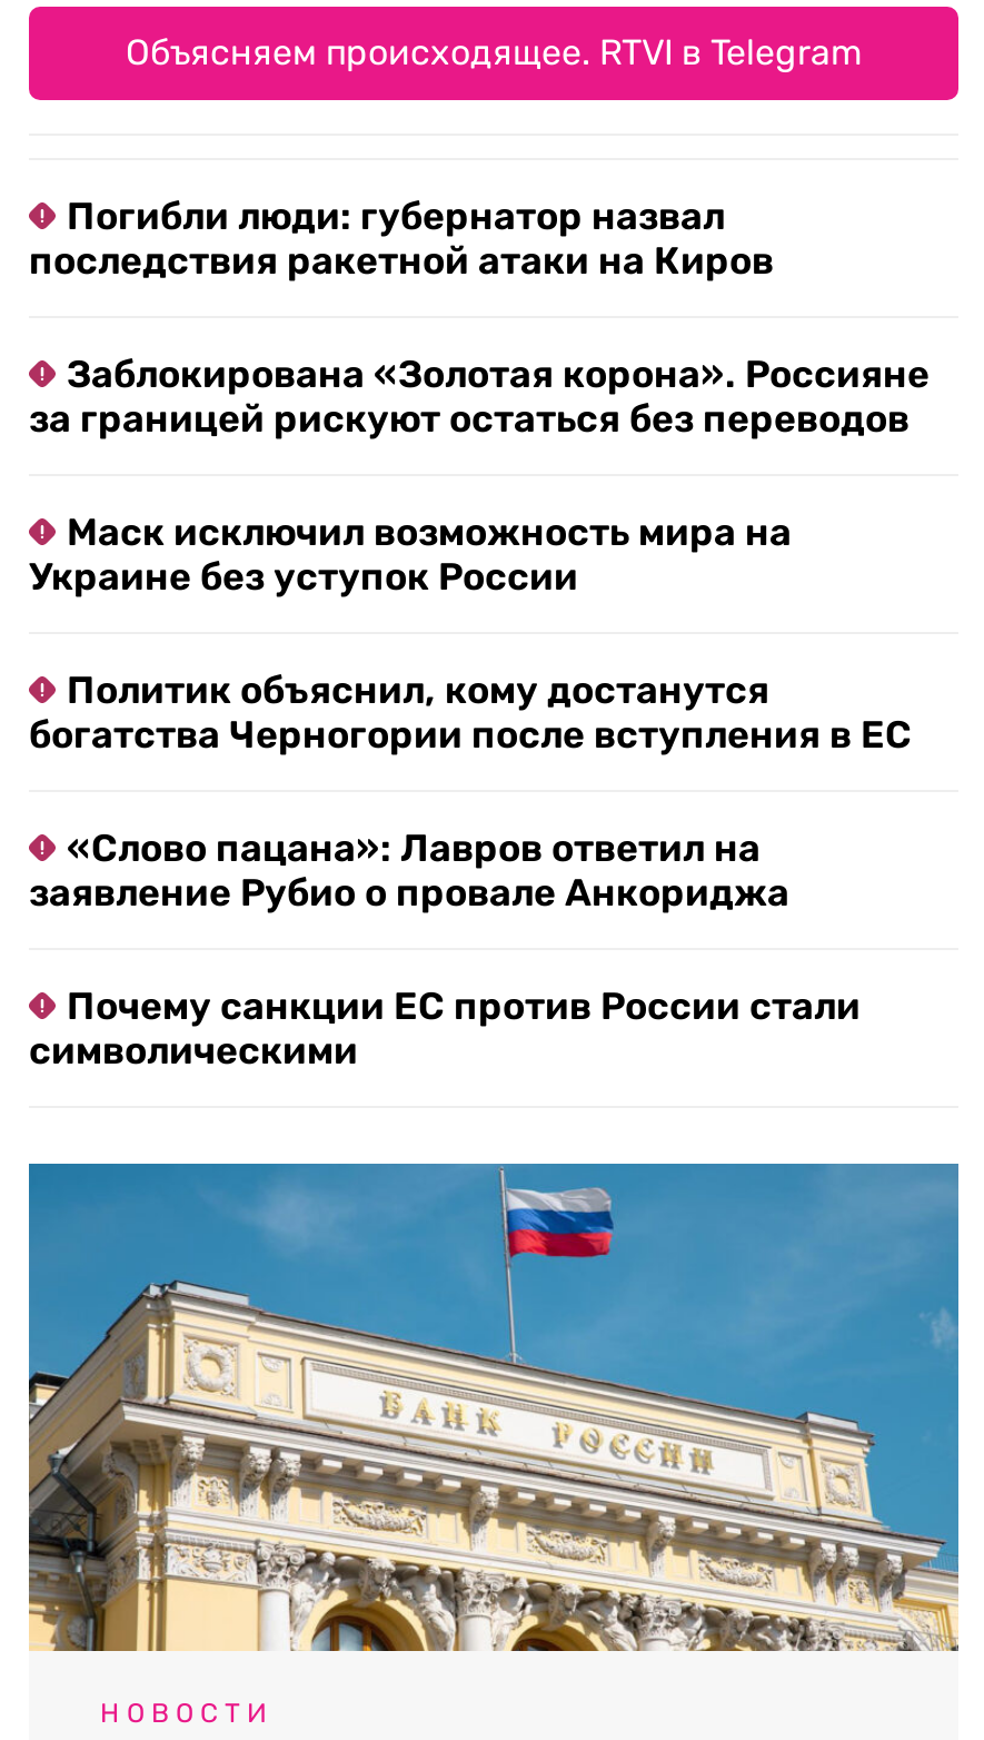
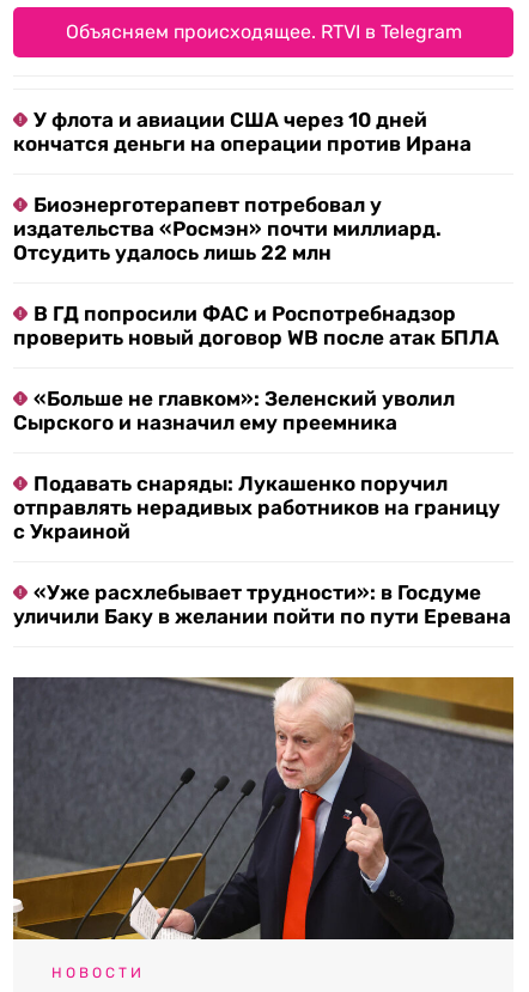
[29,194,774,283] Погибли люди: губернатор назвал | последствия ракетной атаки на Киров -> [13,108,472,156] У флота и авиации США через 10 дней | кончатся деньги на операции против Ирана
[29,352,930,441] Заблокирована «Золотая корона». Россияне | за границей рискуют остаться без переводов -> [13,193,442,265] Биоэнерготерапевт потребовал у | издательства «Росмэн» почти миллиард. | Отсудить удалось лишь 22 млн
[29,510,792,599] Маск исключил возможность мира на | Украине без уступок России -> [13,302,499,350] В ГД попросили ФАС и Роспотребнадзор | проверить новый договор WB после атак БПЛА
[29,668,912,757] Политик объяснил, кому достанутся | богатства Черногории после вступления в ЕС -> [13,387,455,434] «Больше не главком»: Зеленский уволил | Сырского и назначил ему преемника
[29,826,789,915] «Слово пацана»: Лавров ответил на | заявление Рубио о провале Анкориджа -> [13,472,500,543] Подавать снаряды: Лукашенко поручил | отправлять нерадивых работников на границу | с Украиной
[29,984,861,1073] Почему санкции ЕС против России стали | символическими -> [13,580,511,628] «Уже расхлебывает трудности»: в Госдуме | уличили Баку в желании пойти по пути Еревана
[27,1179,961,1653] [image] -> [12,676,515,941] [image]

